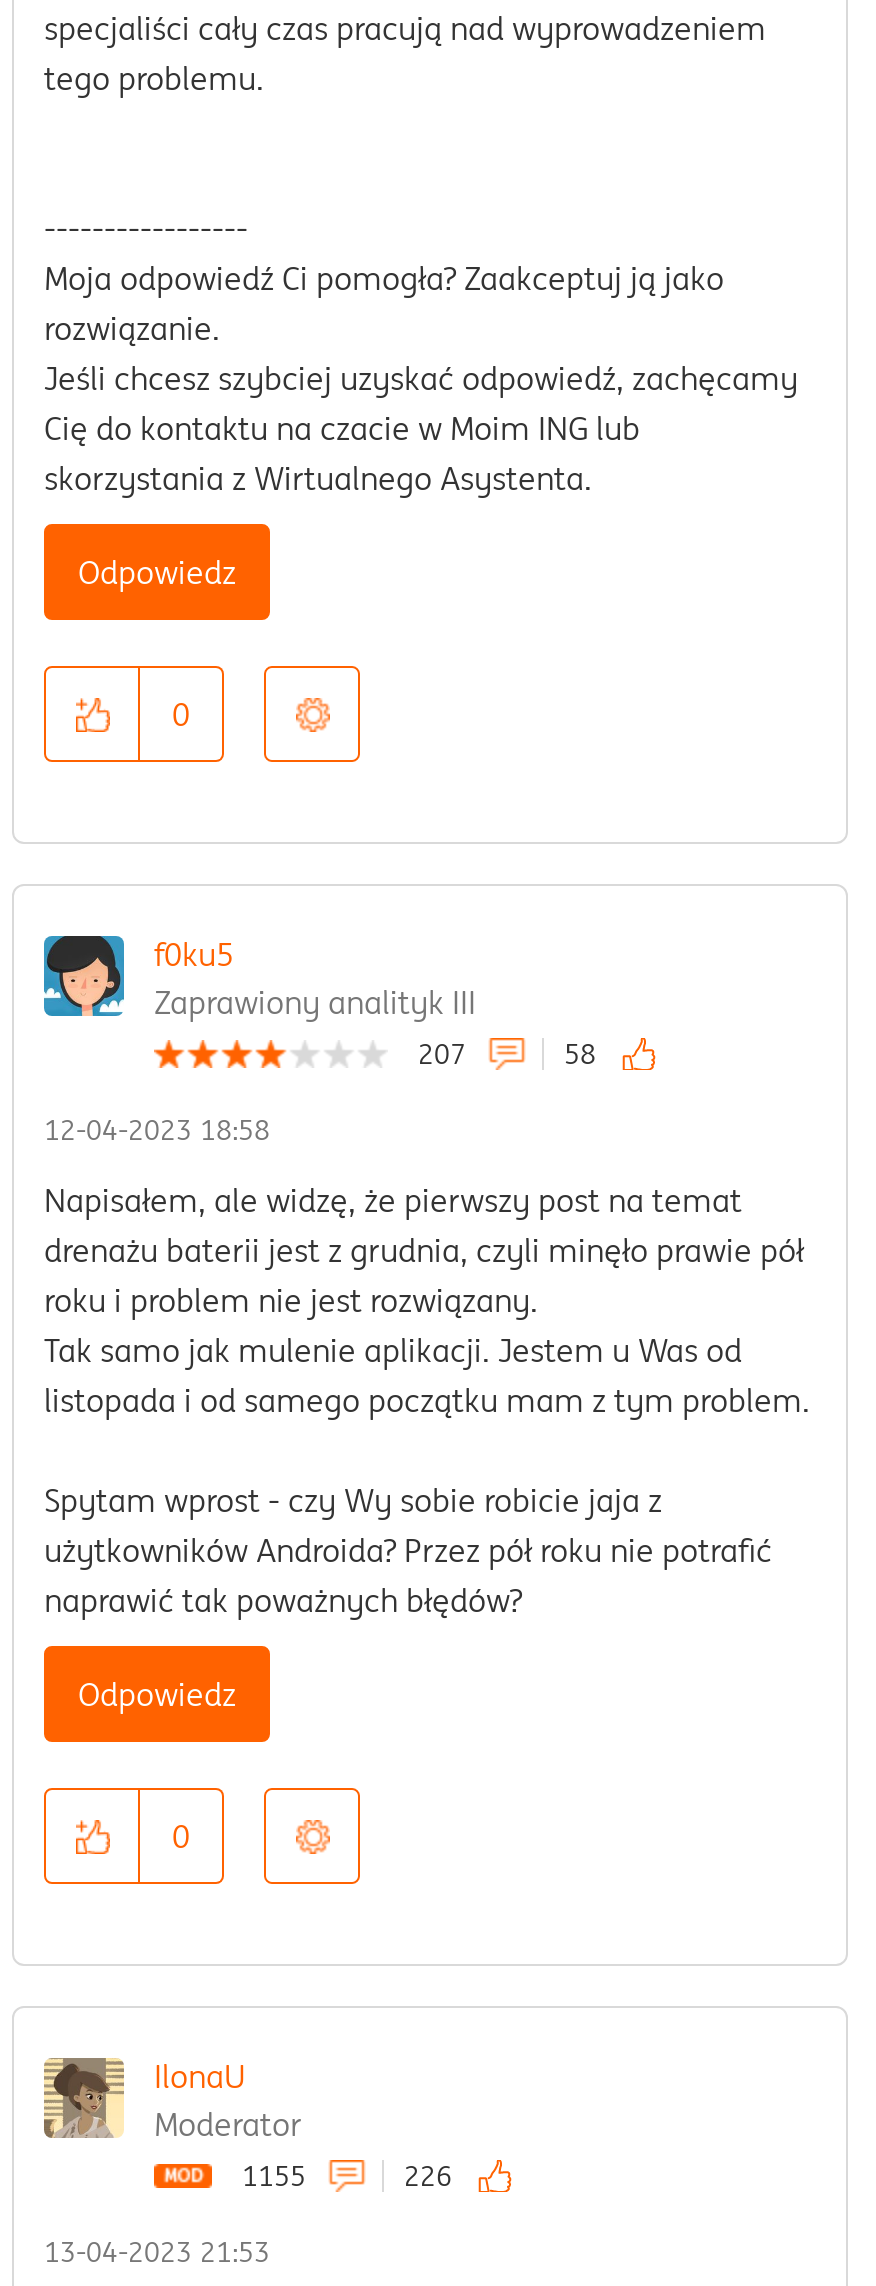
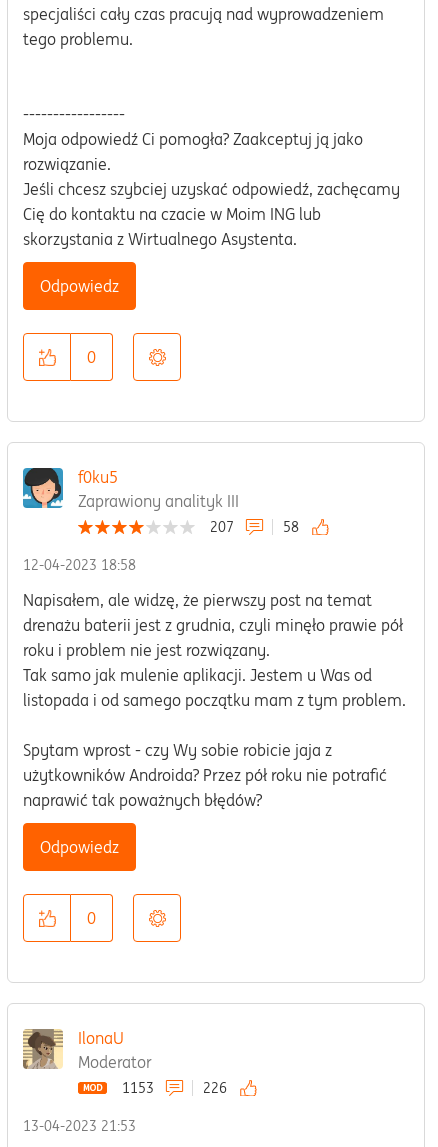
[242,2158,306,2194] 1155 -> [122,1079,154,1097] 1153

